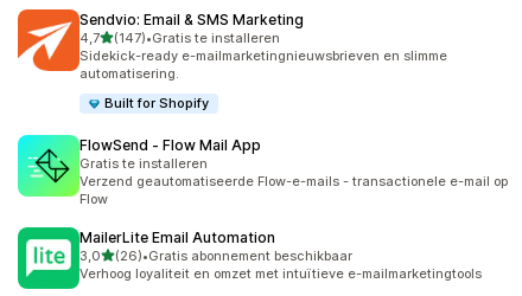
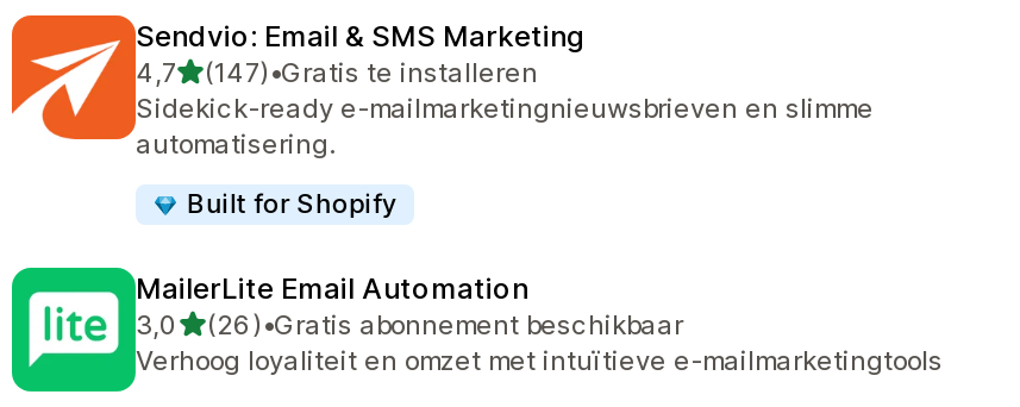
[17,134,508,207] [image] | FlowSend ‑ Flow Mail App | Gratis te installeren | Verzend geautomatiseerde Flow-e-mails - transactionele e-mail op | Flow -> none

